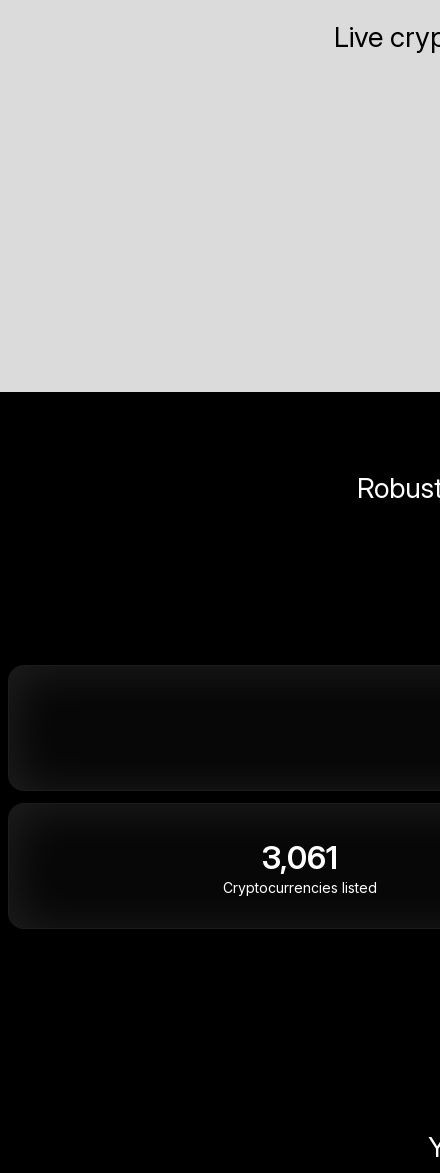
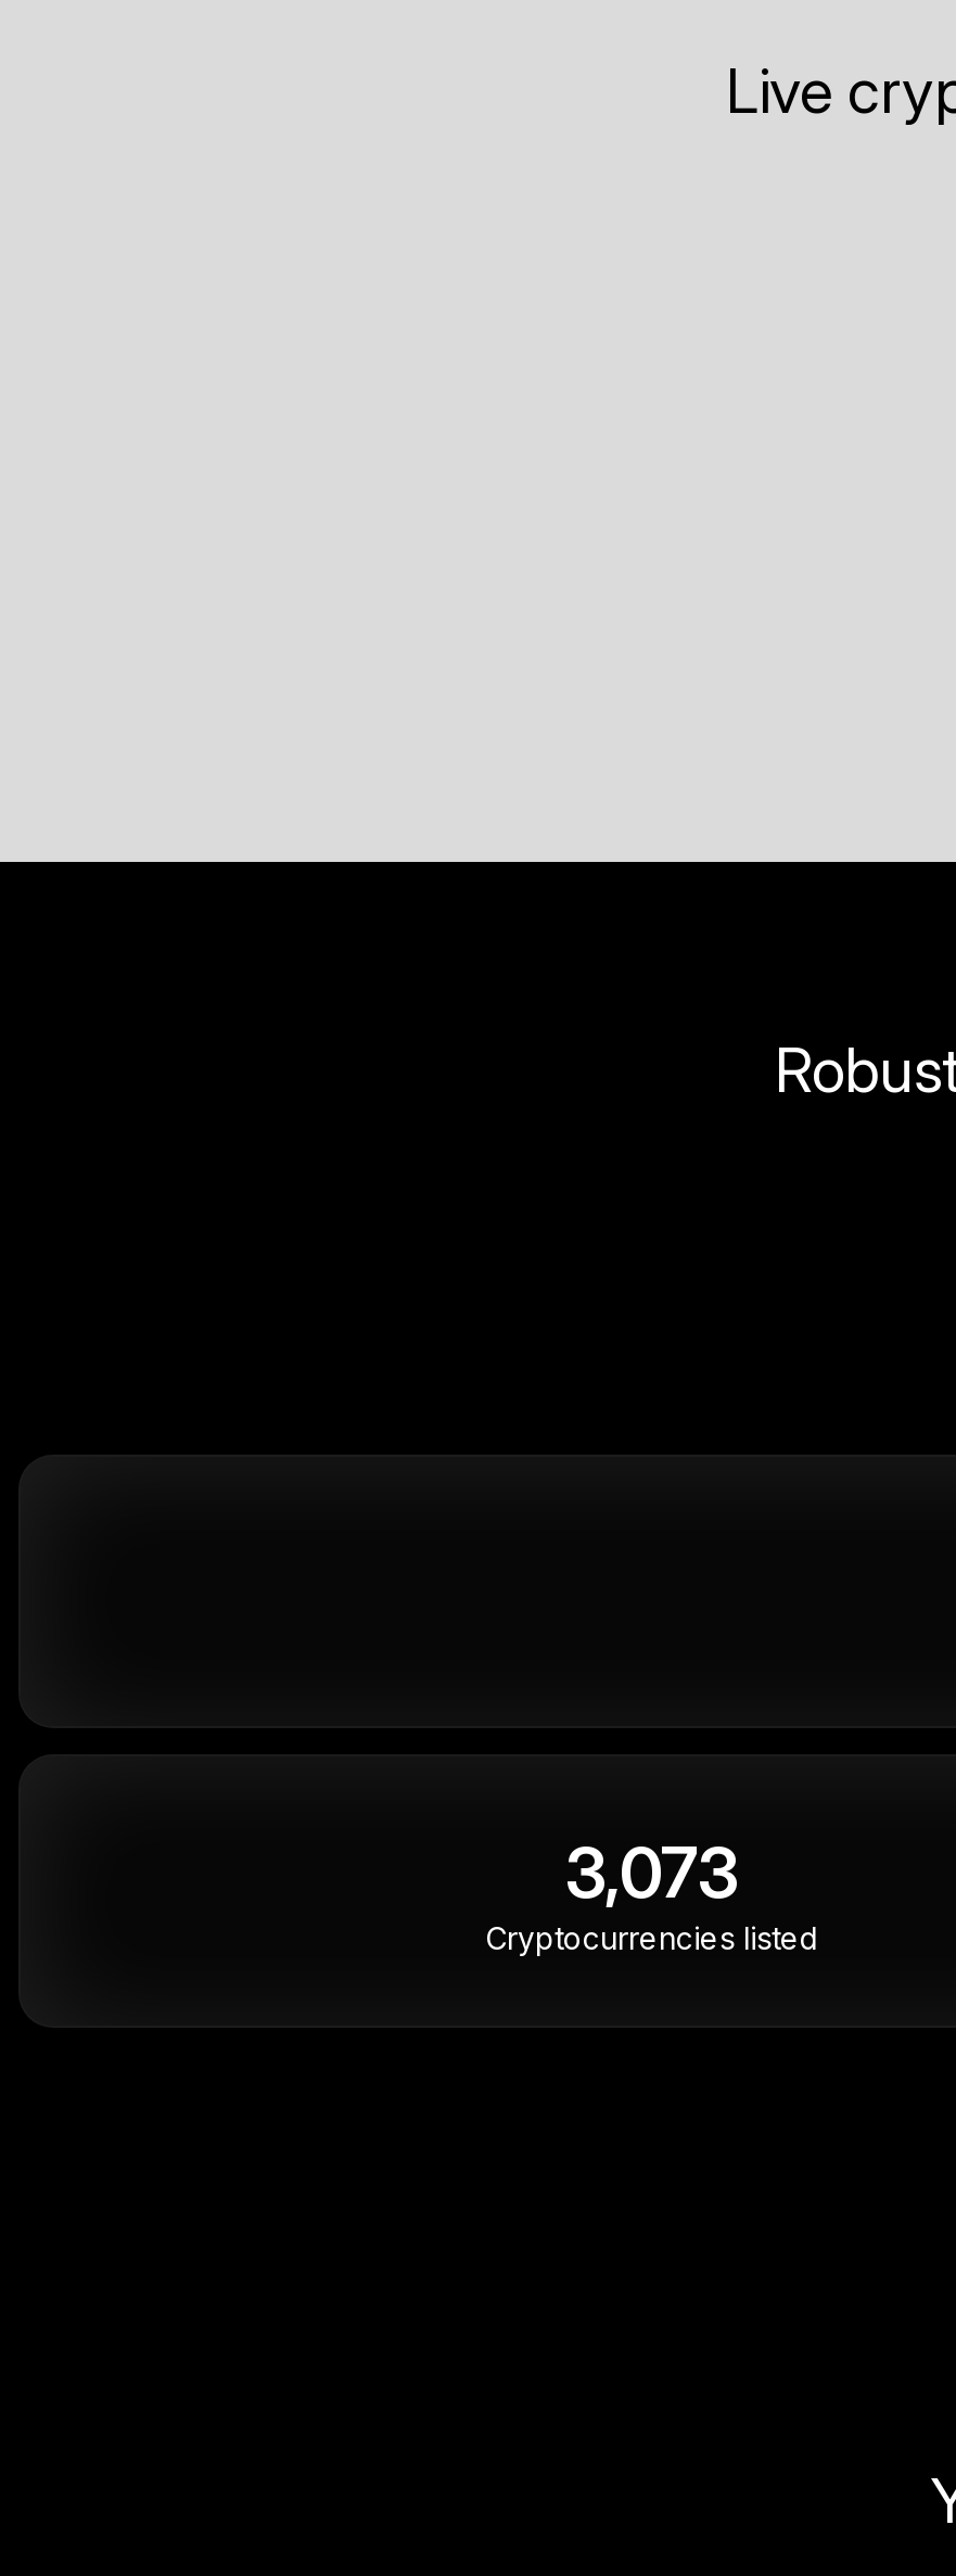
[262,838,338,877] 3,061 -> [565,1831,739,1915] 3,073

